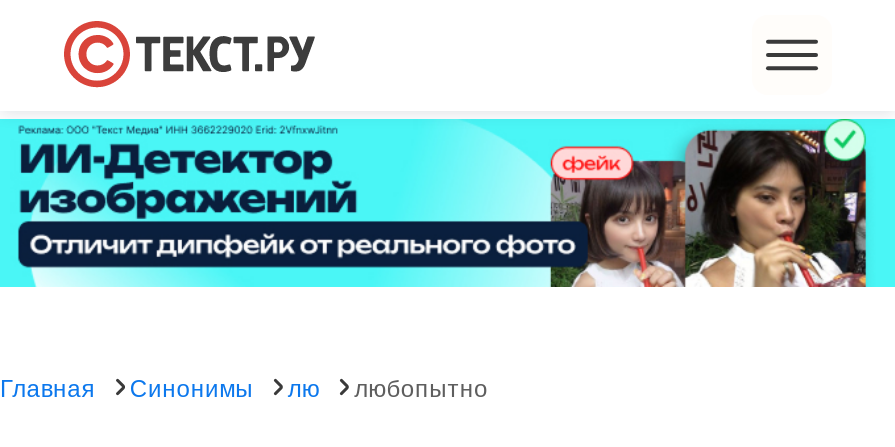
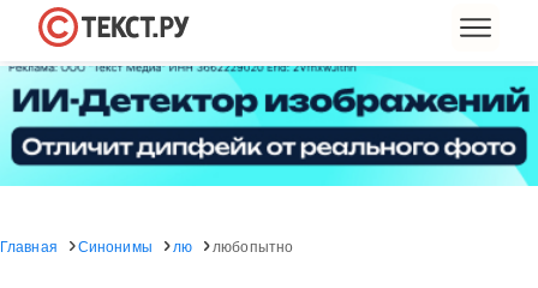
[6,117,878,289] [image] -> [4,65,531,187] [image]

